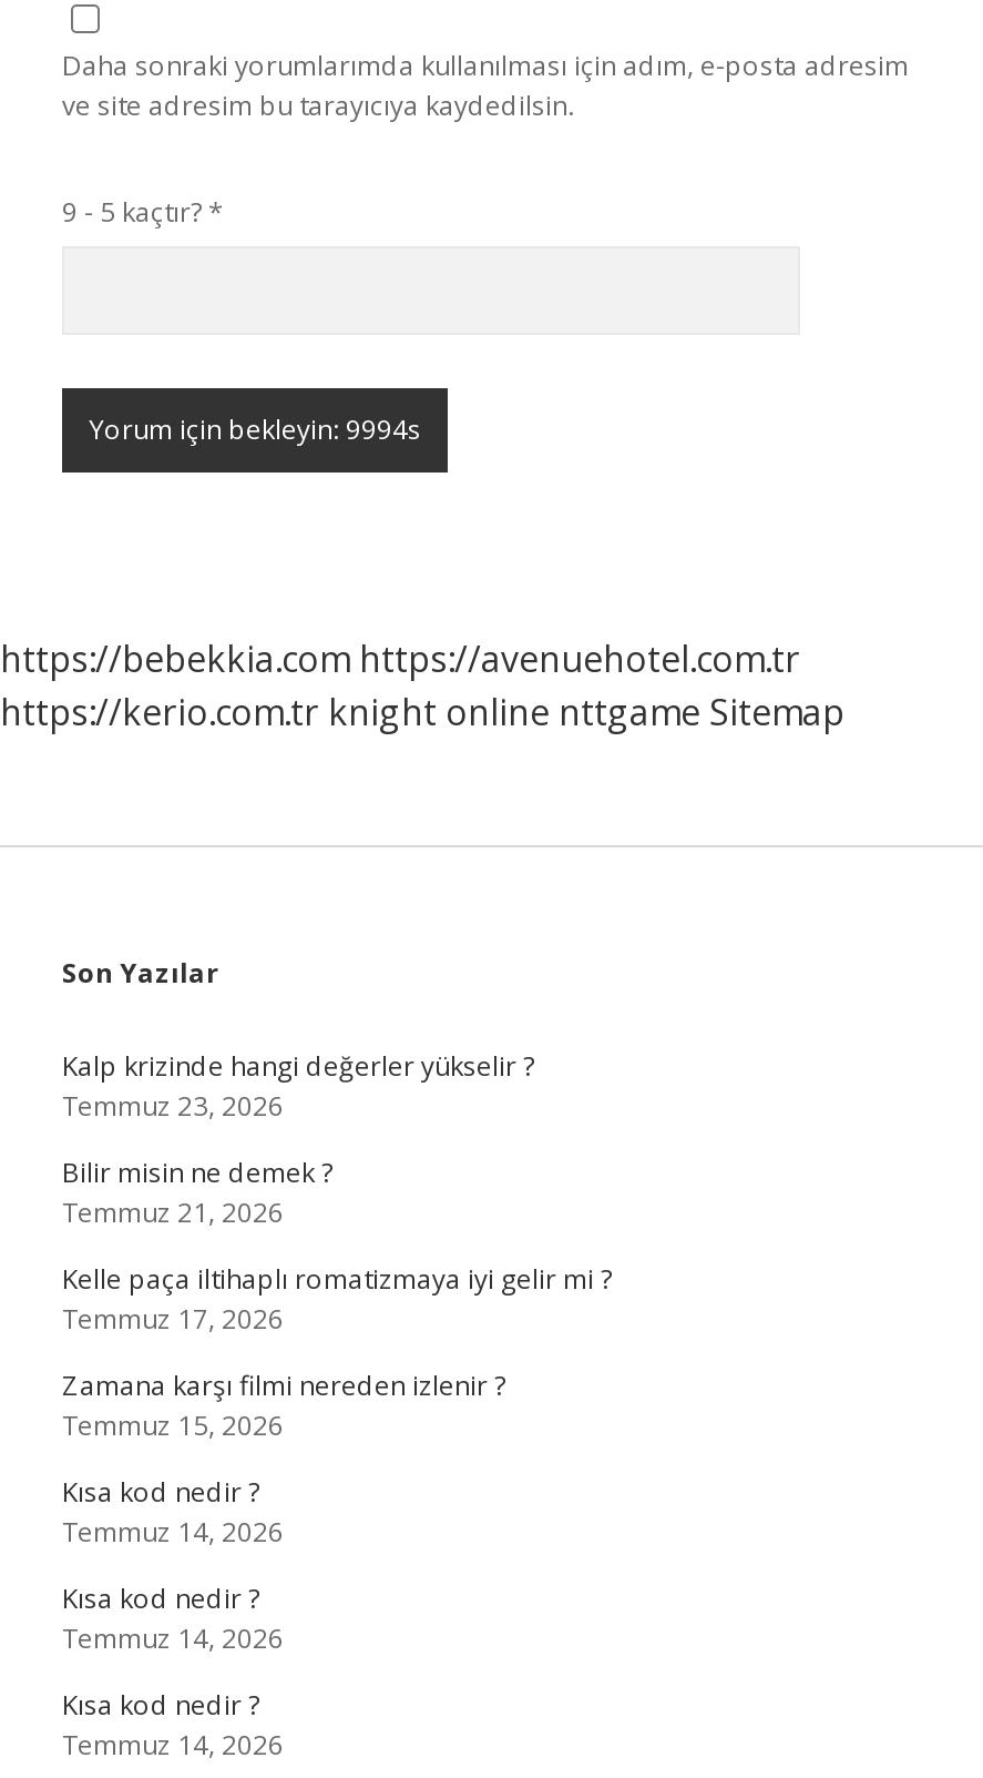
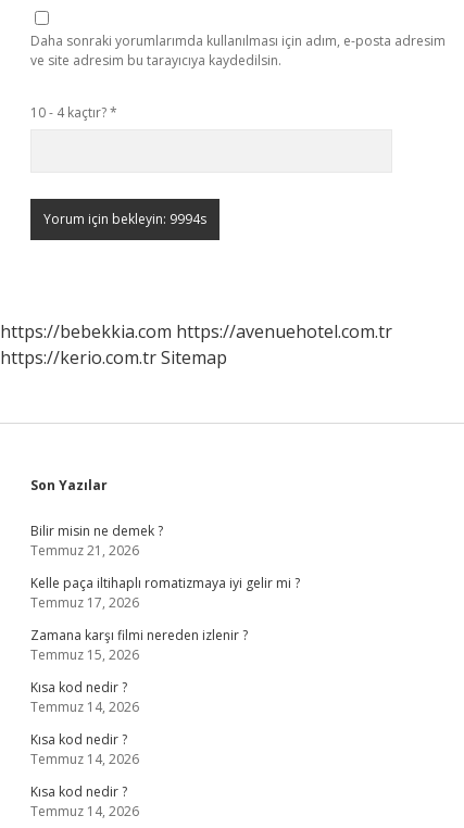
[62,193,224,231] 9 - 5 kaçtır? * -> [30,103,117,122] 10 - 4 kaçtır? *
[0,688,844,736] https://kerio.com.tr knight online nttgame Sitemap -> [0,346,227,369] https://kerio.com.tr Sitemap
[62,1047,534,1125] Kalp krizinde hangi değerler yükselir ? | Temmuz 23, 2026 -> none

